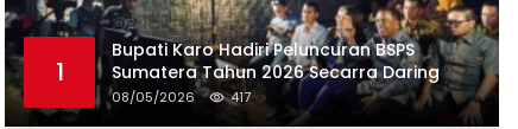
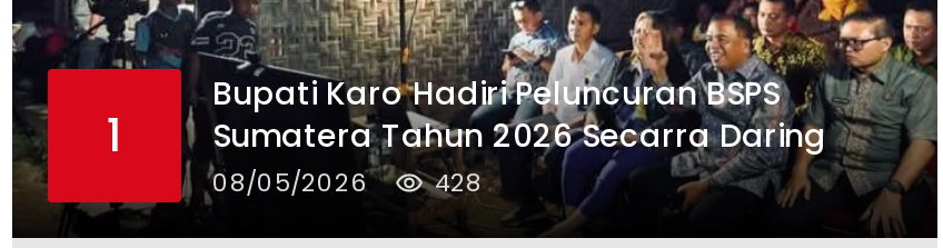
[112,88,251,107] 08/05/2026 417 -> [212,165,482,200] 08/05/2026 428

